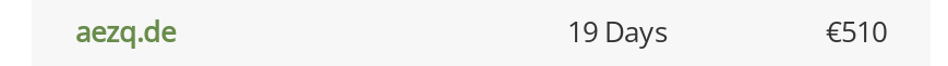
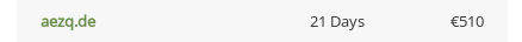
[567,12,668,51] 19 Days -> [309,10,364,32] 21 Days

